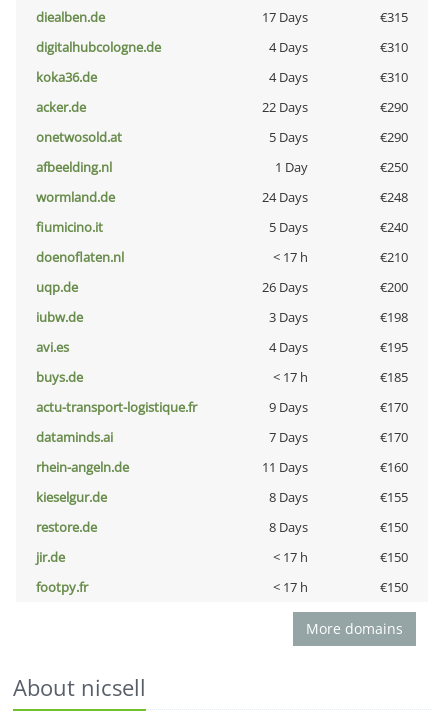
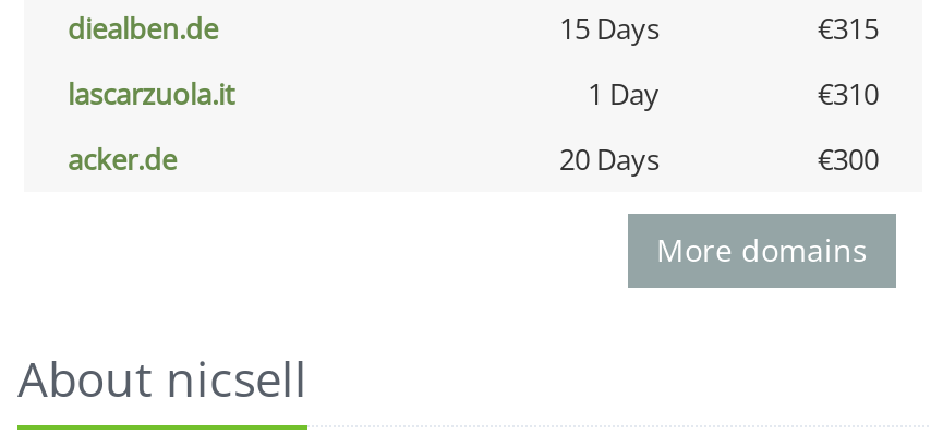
[261,8,307,26] 17 Days -> [559,9,660,48] 15 Days
[36,38,408,86] digitalhubcologne.de | 4 Days | €310 | koka36.de | 4 Days -> [68,75,660,114] lascarzuola.it | 1 Day
[36,98,408,596] 22 Days | €290 | onetwosold.at | 5 Days | €290 | afbeelding.nl | 1 Day | €250 | wormland.de | 24 Days | €248 | fiumicino.it | 5 Days | €240 | doenoflaten.nl | < 17 h | €210 | uqp.de | 26 Days | €200 | iubw.de | 3 Days | €198 | avi.es | 4 Days | €195 | buys.de | < 17 h | €185 | actu-transport-logistique.fr | 9 Days | €170 | dataminds.ai | 7 Days | €170 | rhein-angeln.de | 11 Days | €160 | kieselgur.de | 8 Days | €155 | restore.de | 8 Days | €150 | jir.de | < 17 h | €150 | footpy.fr | < 17 h | €150 -> [559,140,879,179] 20 Days | €300

